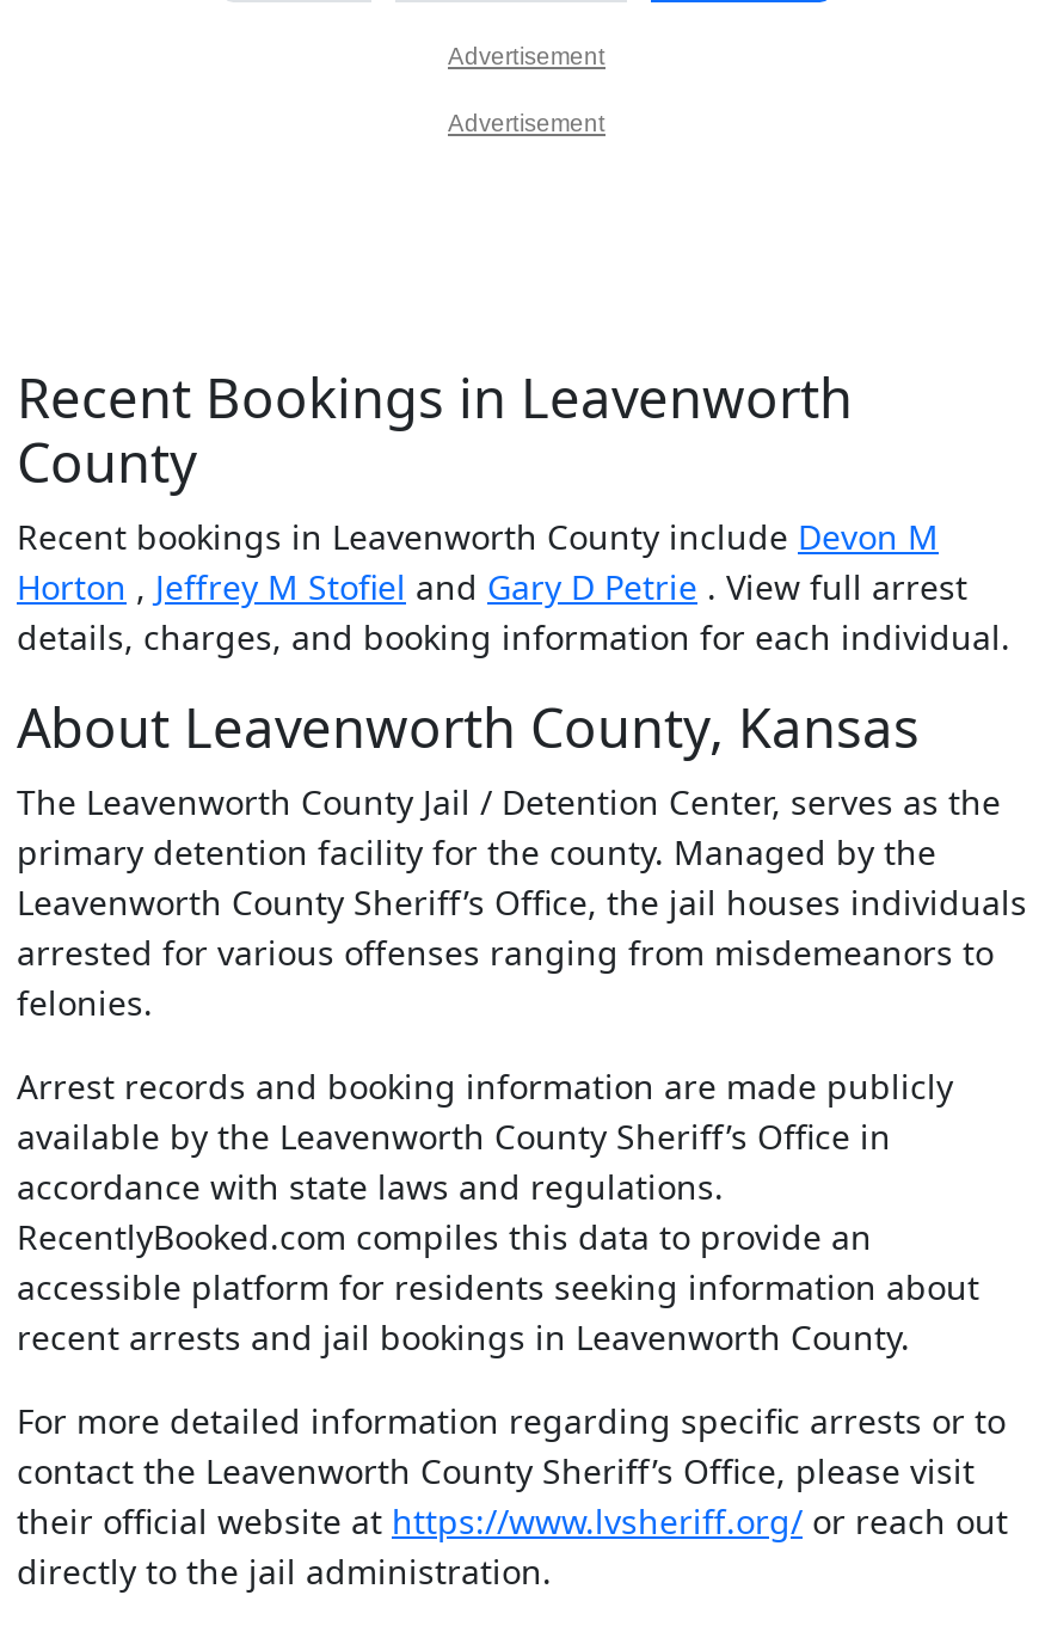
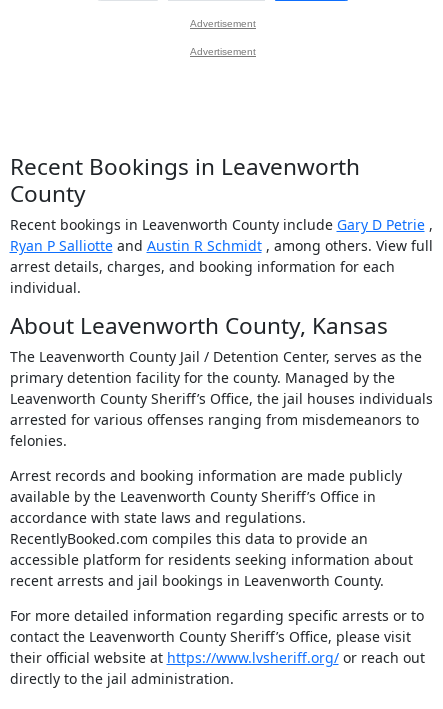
[17,514,1010,660] Recent bookings in Leavenworth County include Devon M | Horton, Jeffrey M Stofiel and Gary D Petrie. View full arrest | details, charges, and booking information for each individual. -> [9,215,432,297] Recent bookings in Leavenworth County include Gary D Petrie, | Ryan P Salliotte and Austin R Schmidt, among others. View full | arrest details, charges, and booking information for each | individual.

